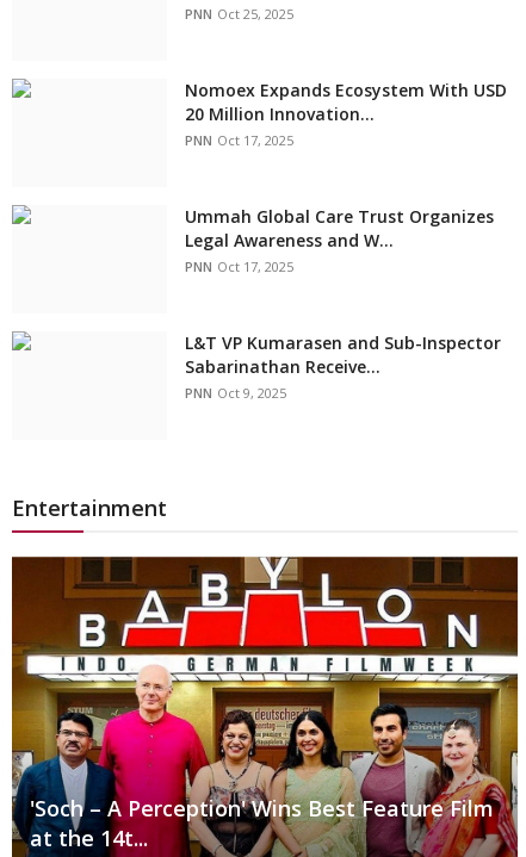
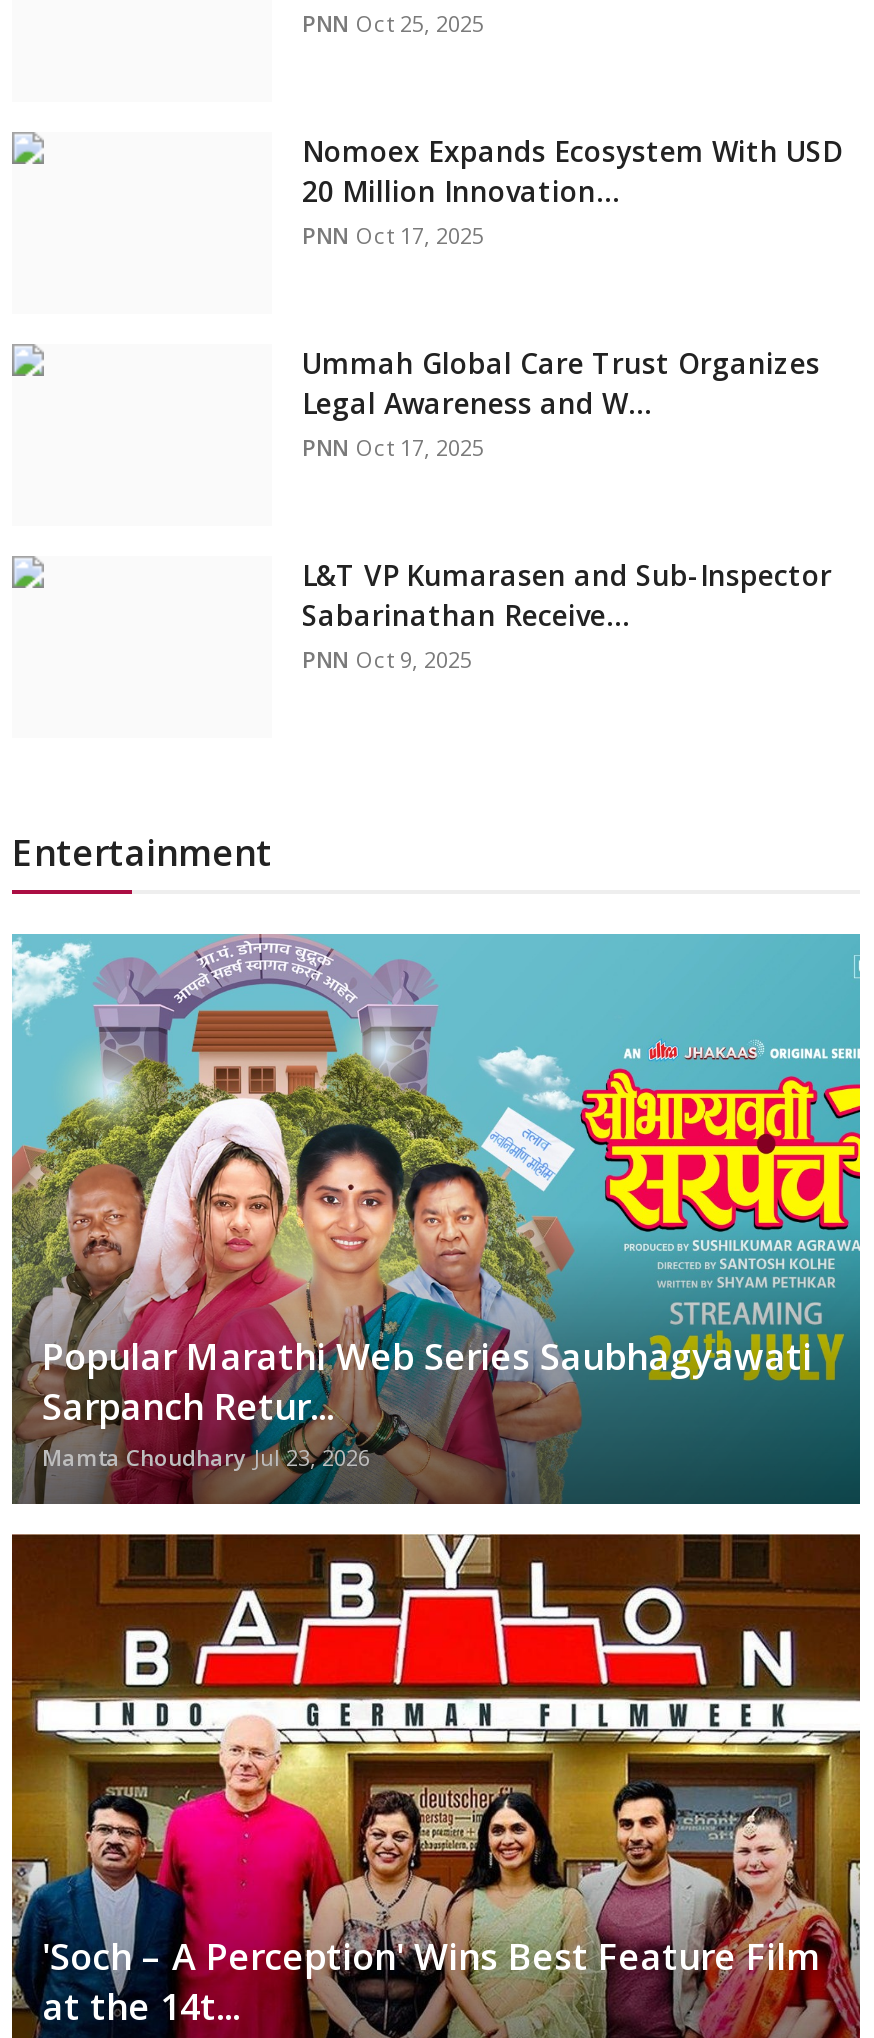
none -> [10,932,862,1506] [image] | Popular Marathi Web Series Saubhagyawati | Sarpanch Retur... | Mamta Choudhary Jul 23, 2026

